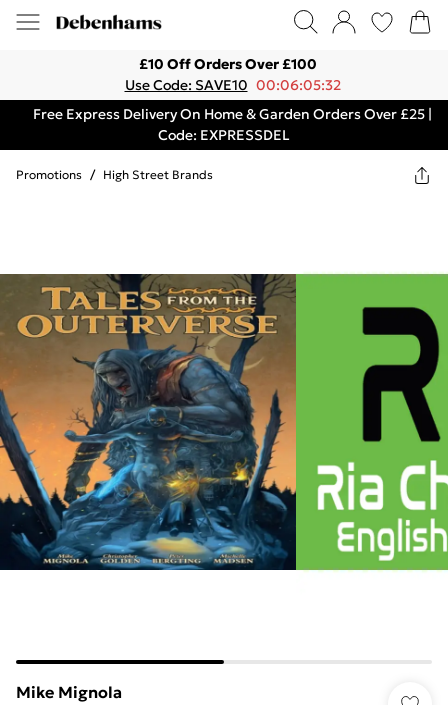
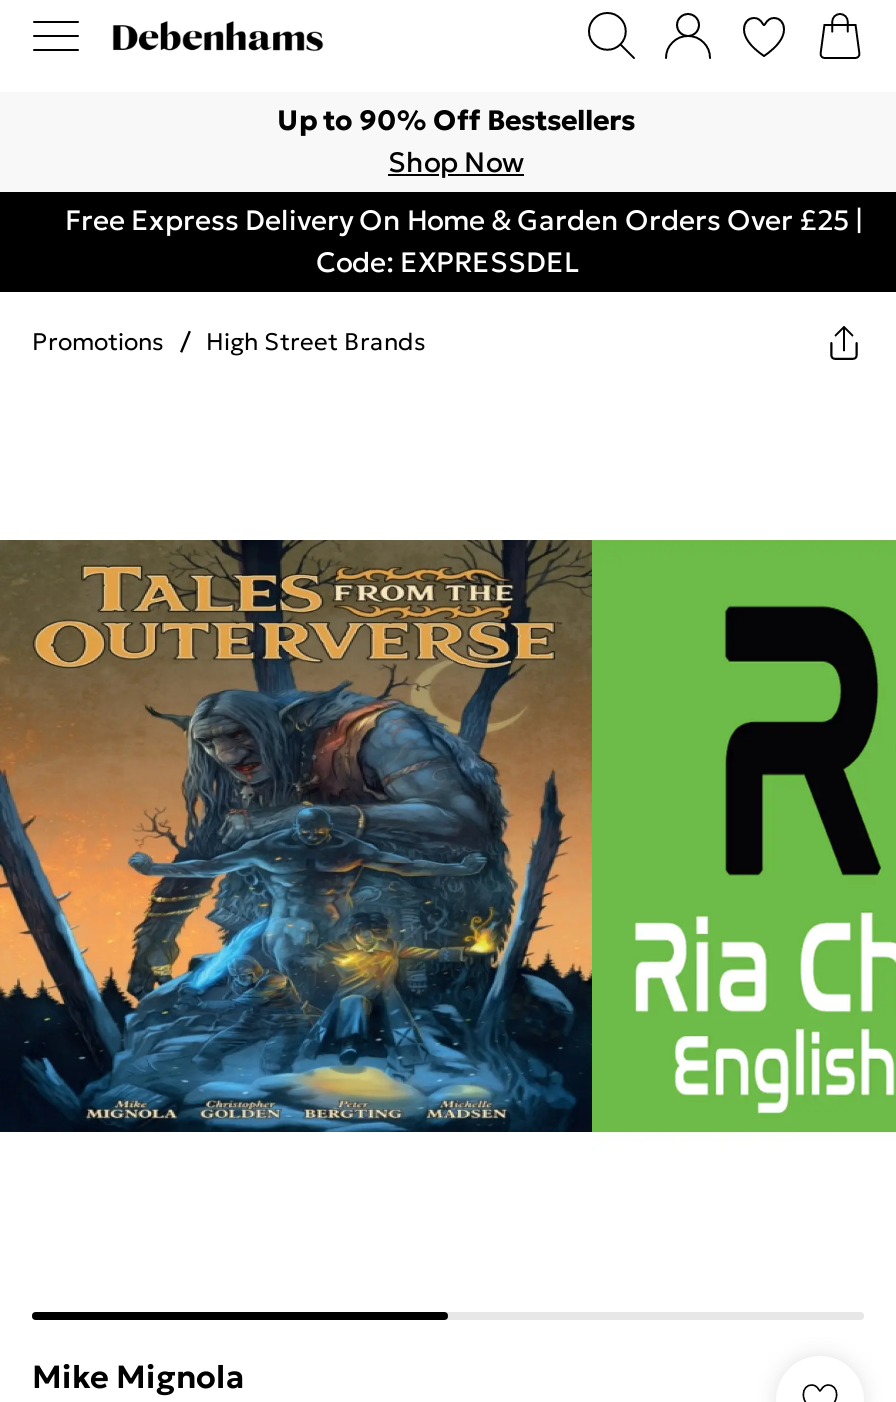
[124,55,340,94] £10 Off Orders Over £100 | Use Code: SAVE10 00:06:05:32 -> [277,102,635,180] Up to 90% Off Bestsellers | Shop Now

